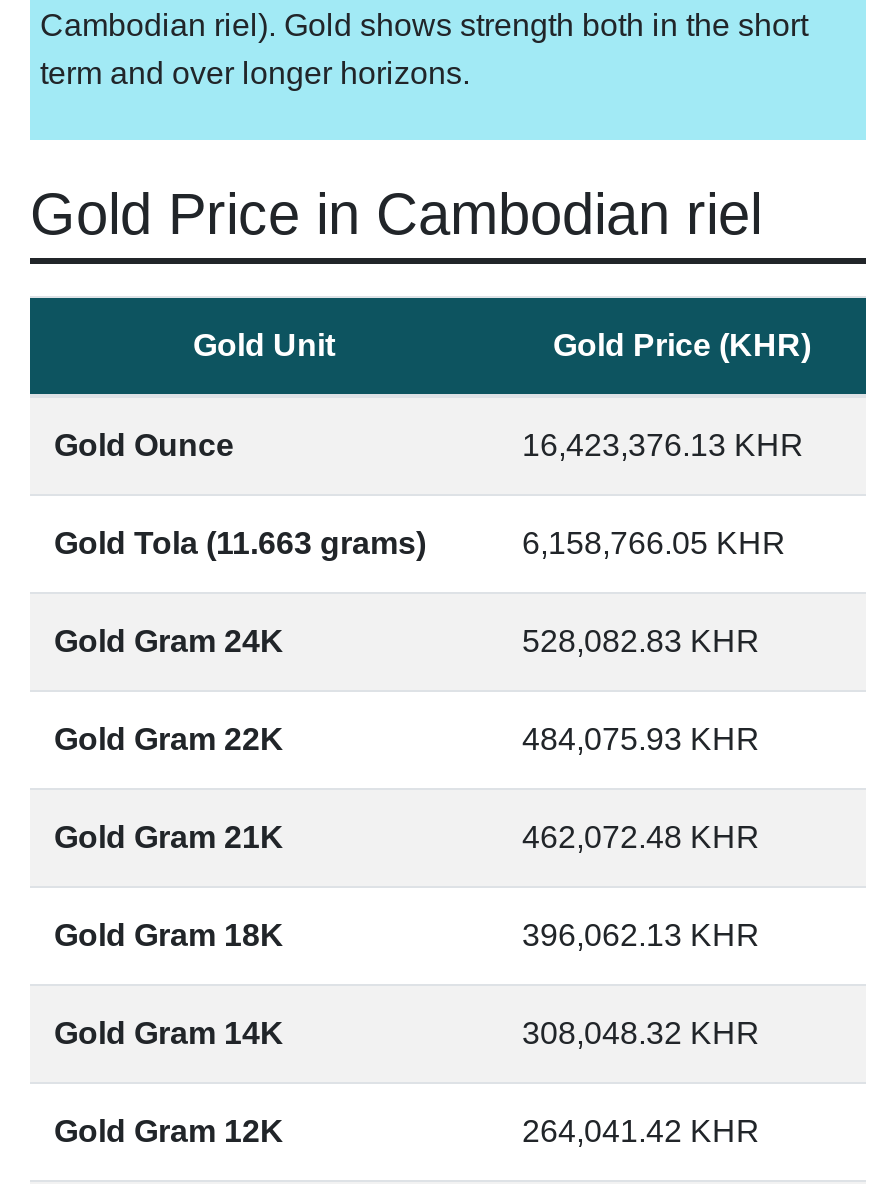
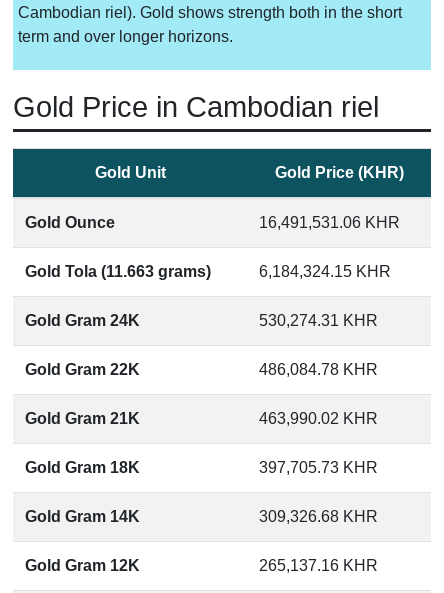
[522,428,804,462] 16,423,376.13 KHR -> [259,214,400,231] 16,491,531.06 KHR
[522,526,786,560] 6,158,766.05 KHR -> [259,263,391,280] 6,184,324.15 KHR
[522,624,760,658] 528,082.83 KHR -> [259,312,378,329] 530,274.31 KHR
[522,722,760,756] 484,075.93 KHR -> [259,361,378,378] 486,084.78 KHR
[522,820,760,854] 462,072.48 KHR -> [259,410,378,427] 463,990.02 KHR
[522,918,760,952] 396,062.13 KHR -> [259,459,378,476] 397,705.73 KHR
[522,1016,760,1050] 308,048.32 KHR -> [259,508,378,525] 309,326.68 KHR
[522,1114,760,1148] 264,041.42 KHR -> [259,557,378,574] 265,137.16 KHR

